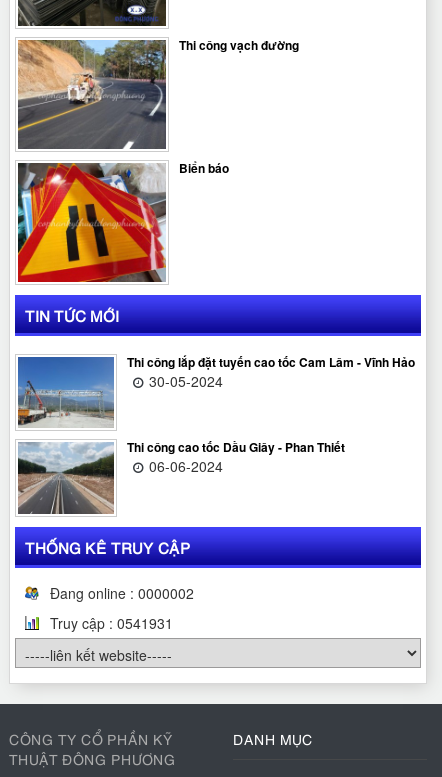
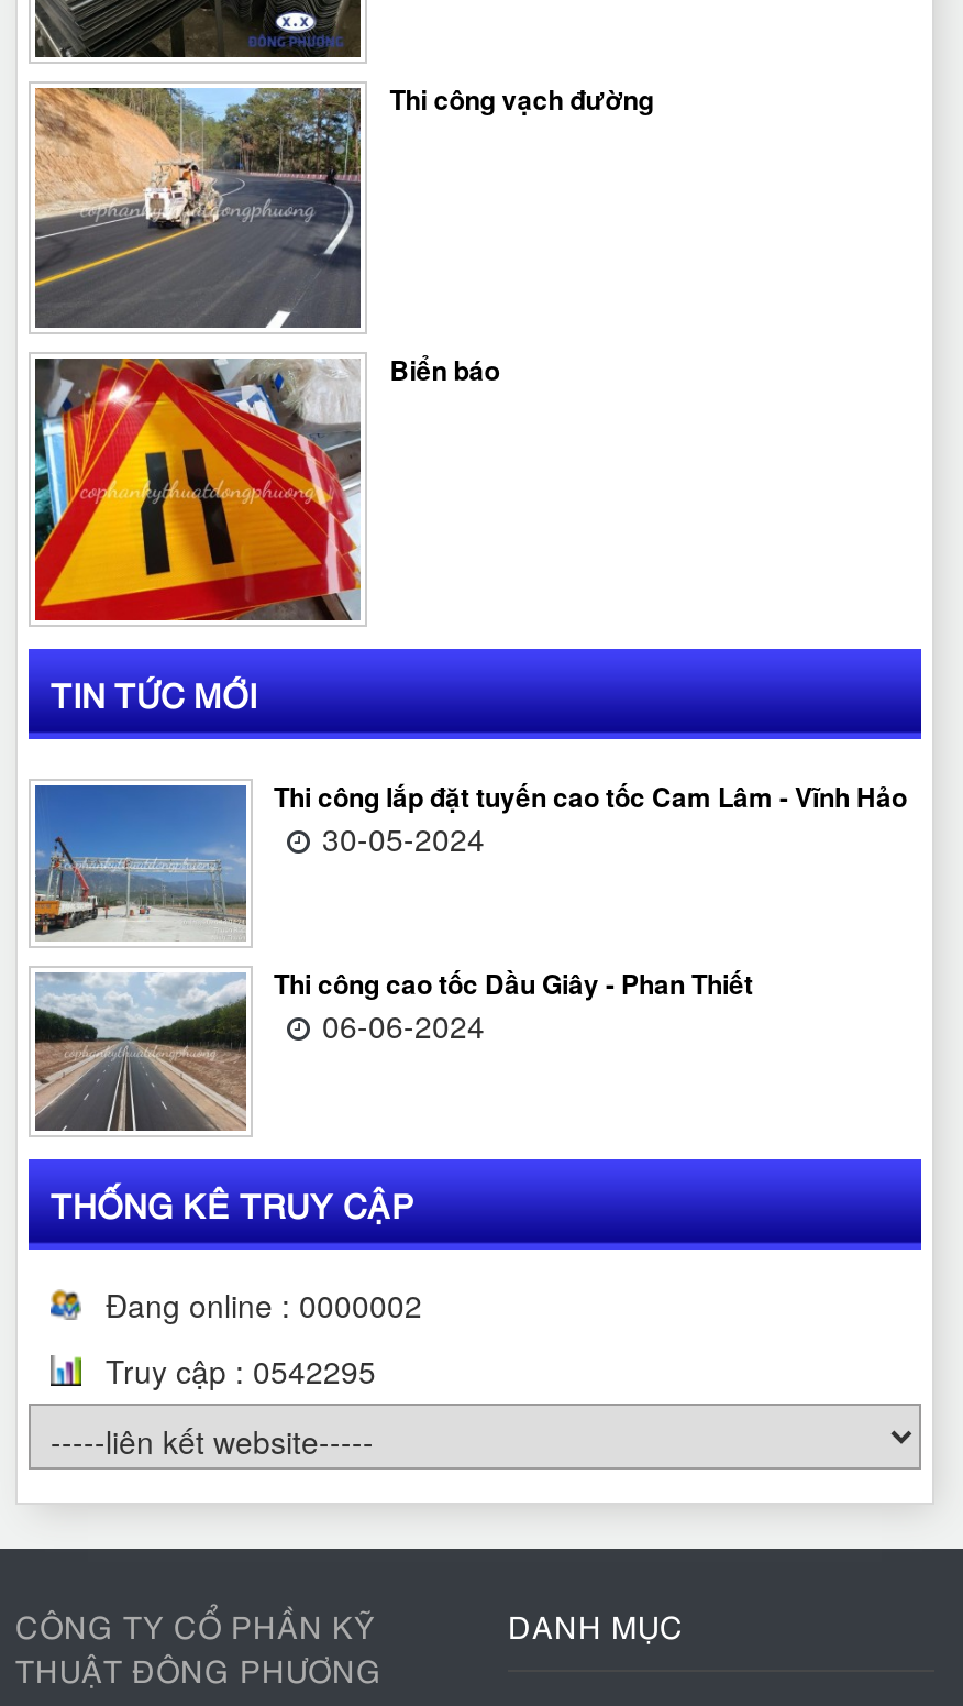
[50,613,173,633] Truy cập : 0541931 -> [106,1348,376,1392] Truy cập : 0542295

